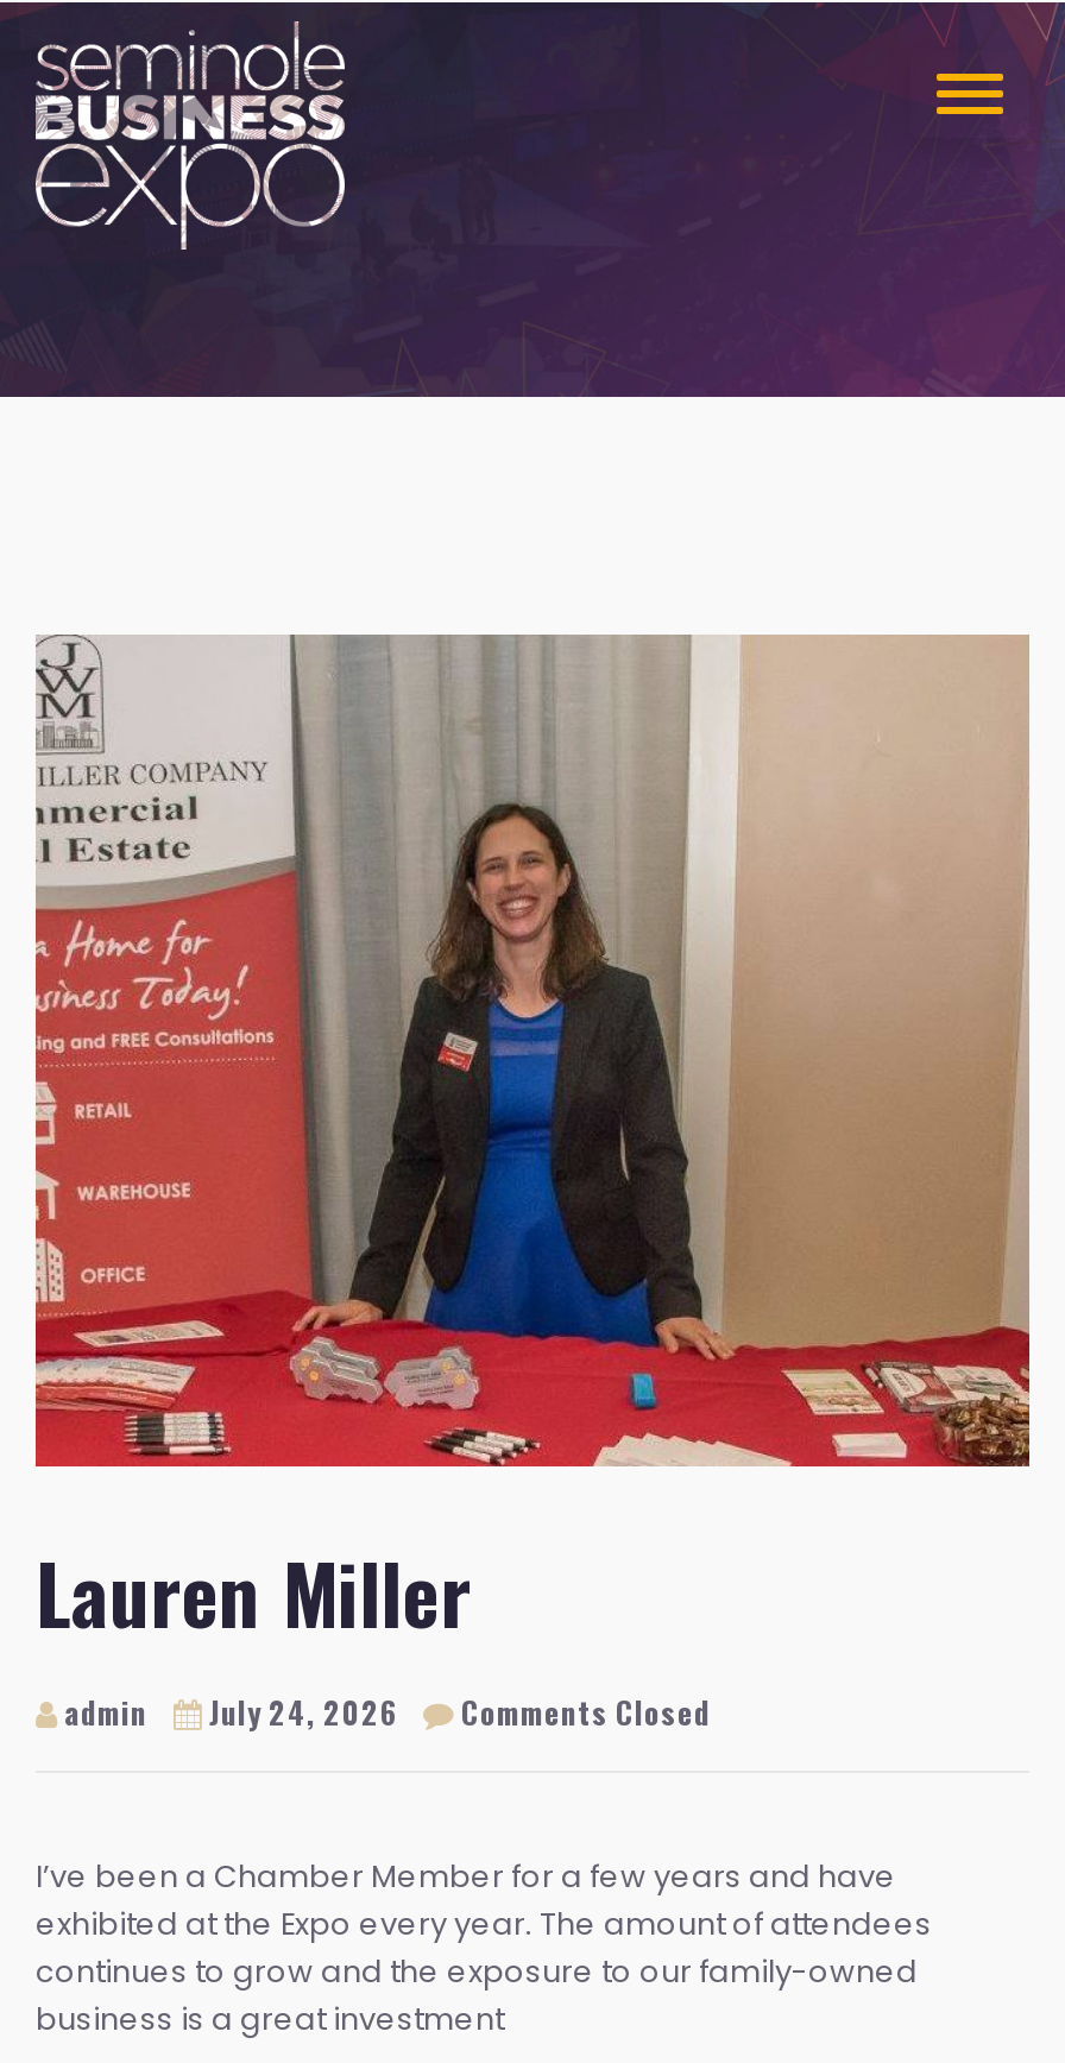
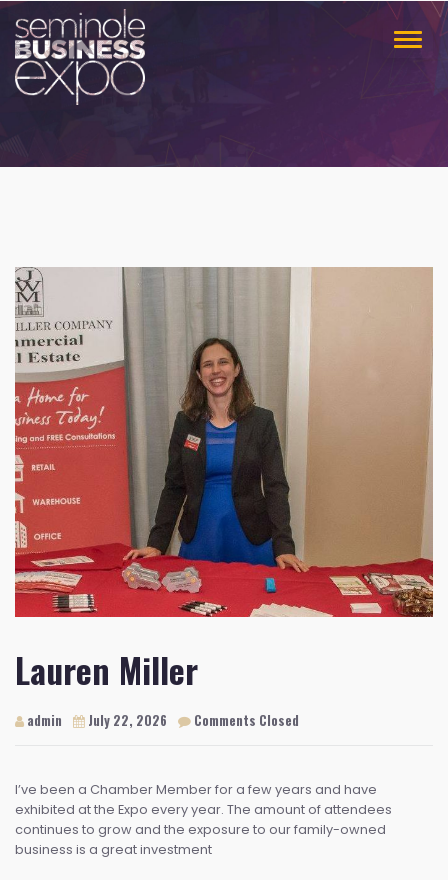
[57,1690,711,1735] admin July 24, 2026 Comments Closed -> [24,711,299,730] admin July 22, 2026 Comments Closed

